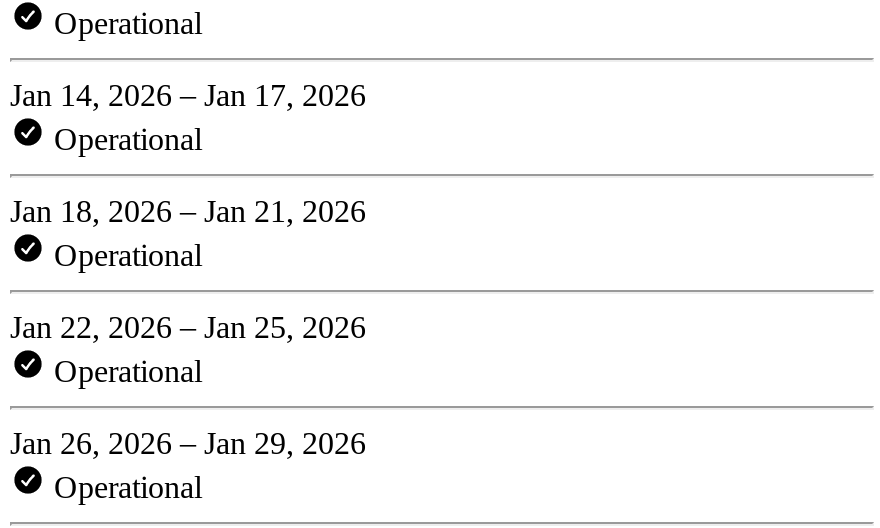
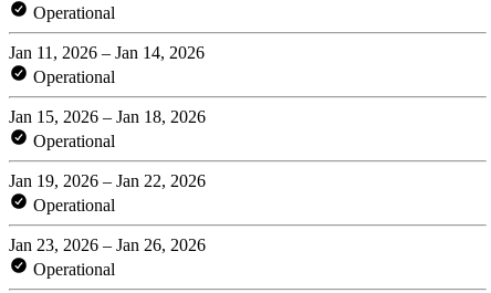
[10,78,366,112] Jan 14, 2026 – Jan 17, 2026 -> [9,43,205,62] Jan 11, 2026 – Jan 14, 2026
[10,194,366,228] Jan 18, 2026 – Jan 21, 2026 -> [9,107,206,126] Jan 15, 2026 – Jan 18, 2026
[10,310,366,344] Jan 22, 2026 – Jan 25, 2026 -> [9,171,206,190] Jan 19, 2026 – Jan 22, 2026
[10,426,366,460] Jan 26, 2026 – Jan 29, 2026 -> [9,235,206,254] Jan 23, 2026 – Jan 26, 2026

